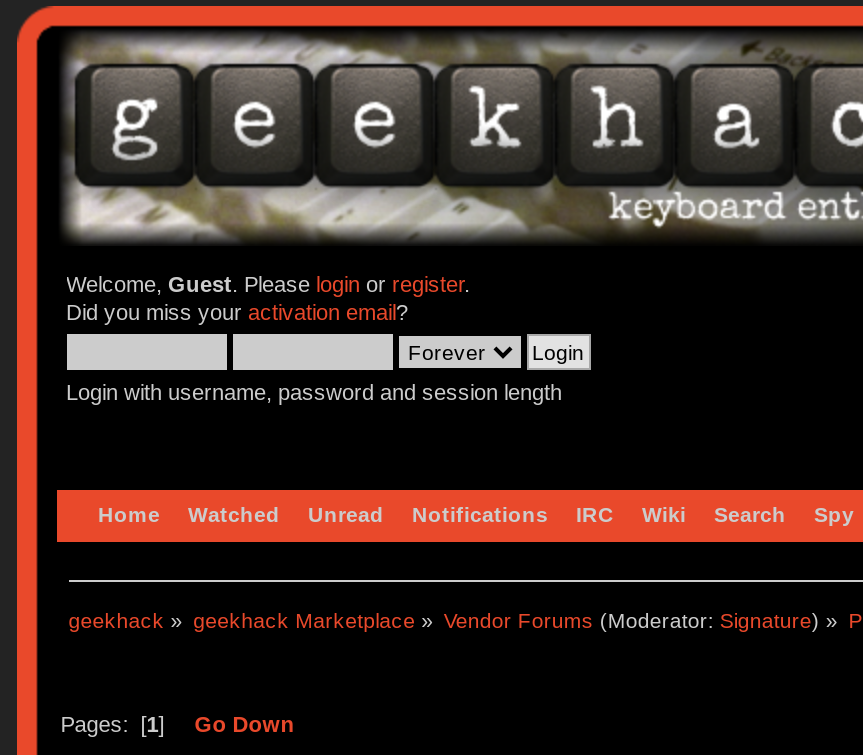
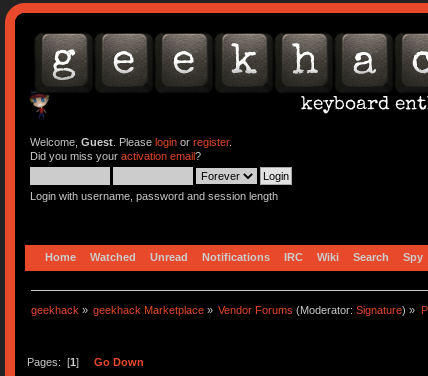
[61,32,857,244] [image] -> [28,16,425,121] [image]

